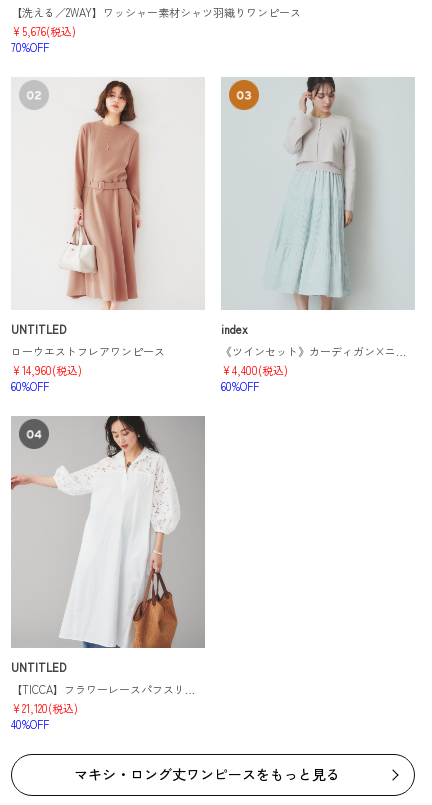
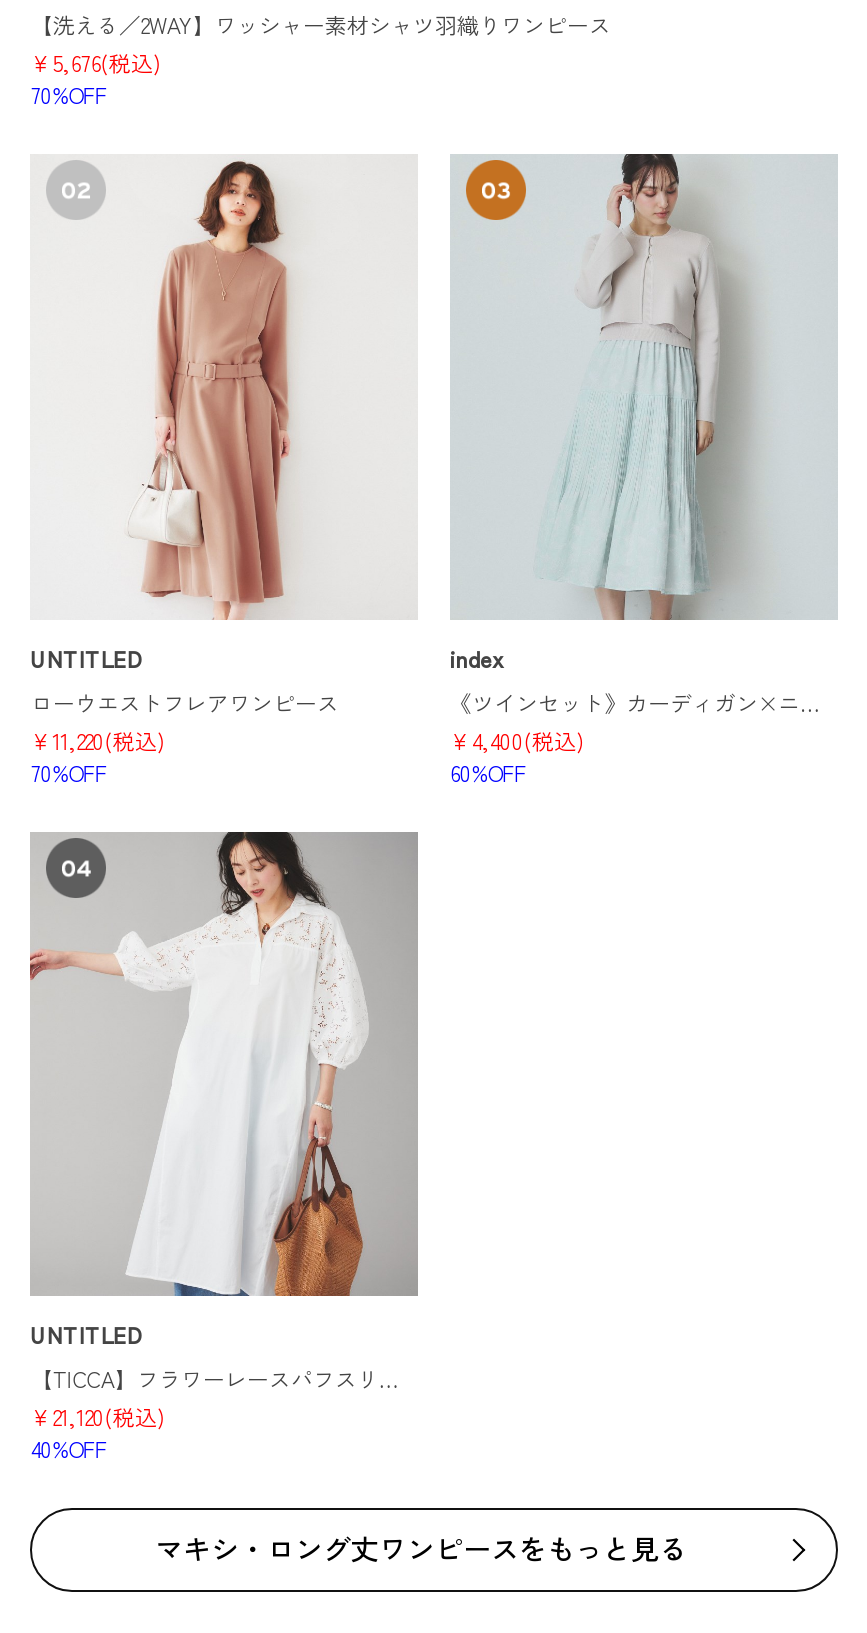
[11,362,82,394] ¥14,960(税込) | 60%OFF -> [31,723,165,787] ¥11,220(税込) | 70%OFF

